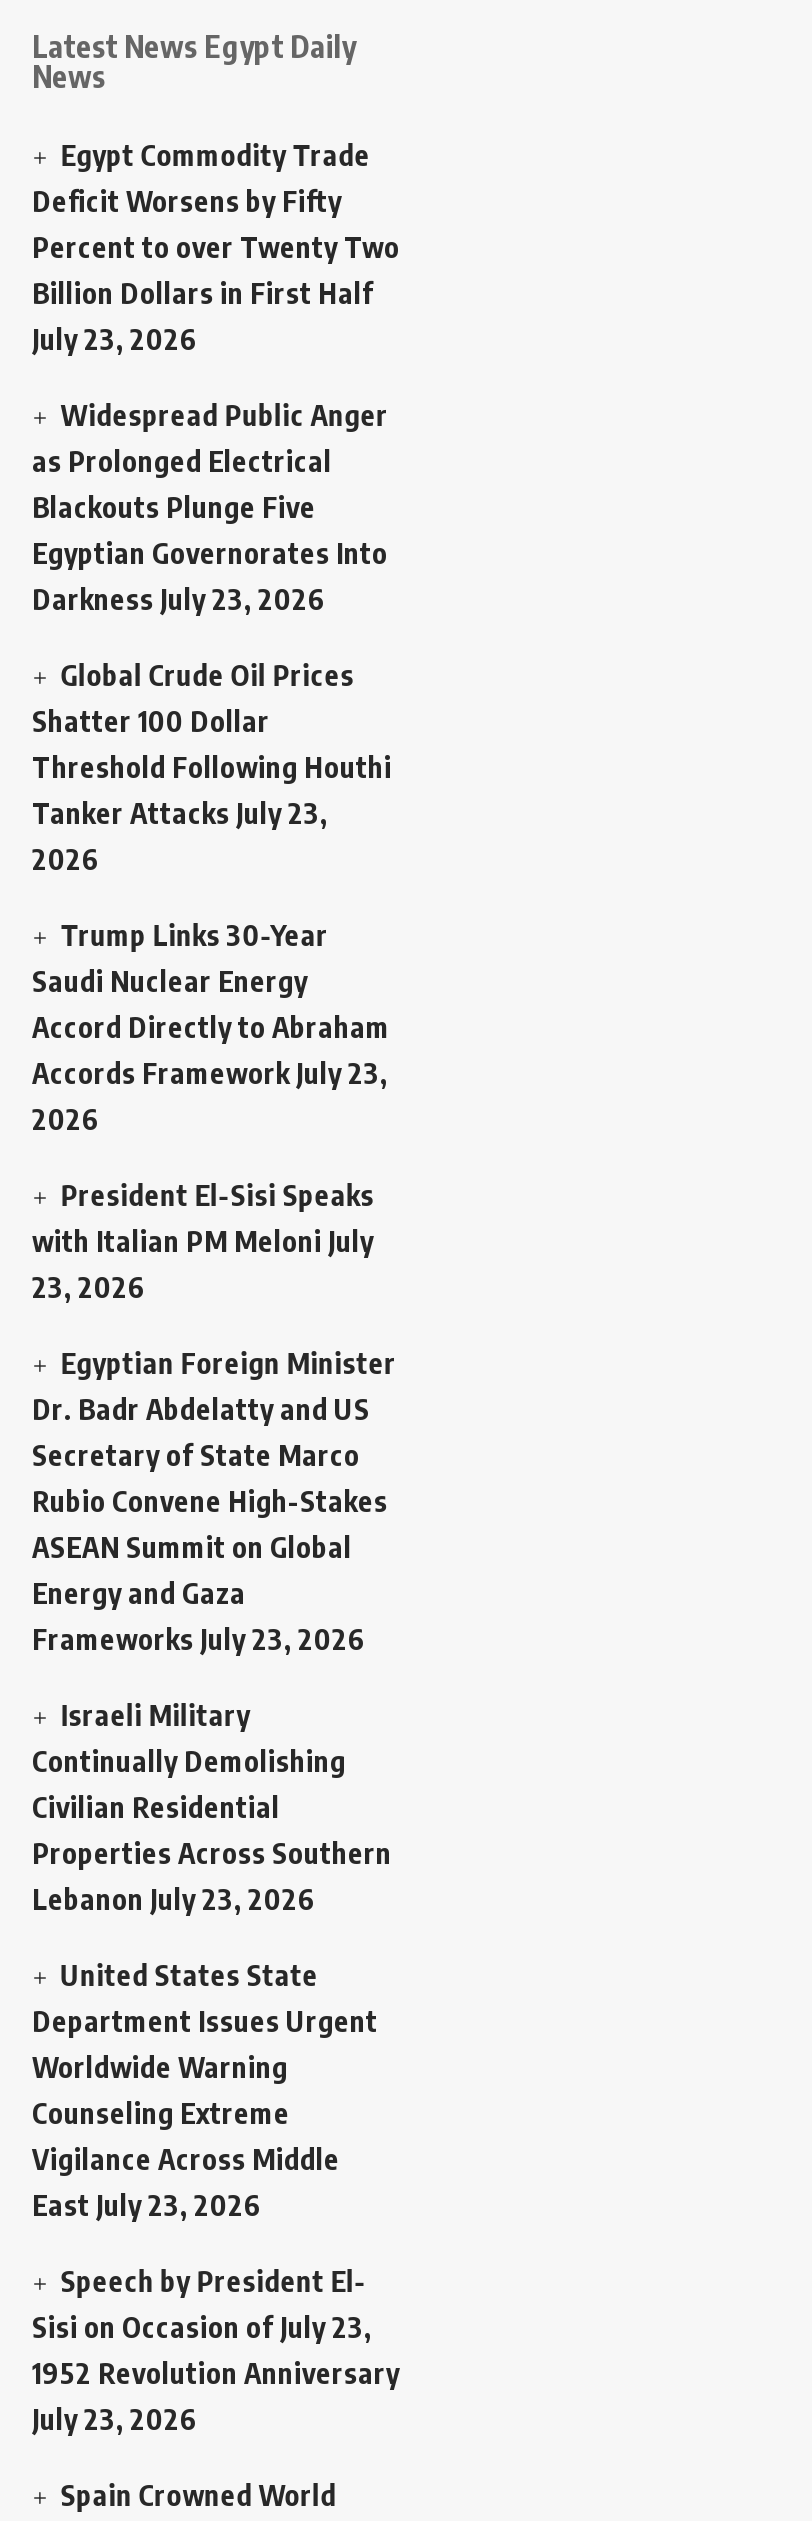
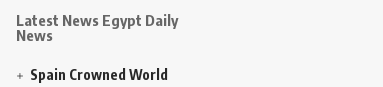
[32,139,400,2437] Egypt Commodity Trade | Deficit Worsens by Fifty | Percent to over Twenty Two | Billion Dollars in First Half | July 23, 2026 | Widespread Public Anger | as Prolonged Electrical | Blackouts Plunge Five | Egyptian Governorates Into | Darkness July 23, 2026 | Global Crude Oil Prices | Shatter 100 Dollar | Threshold Following Houthi | Tanker Attacks July 23, | 2026 | Trump Links 30-Year | Saudi Nuclear Energy | Accord Directly to Abraham | Accords Framework July 23, | 2026 | President El-Sisi Speaks | with Italian PM Meloni July | 23, 2026 | Egyptian Foreign Minister | Dr. Badr Abdelatty and US | Secretary of State Marco | Rubio Convene High-Stakes | ASEAN Summit on Global | Energy and Gaza | Frameworks July 23, 2026 | Israeli Military | Continually Demolishing | Civilian Residential | Properties Across Southern | Lebanon July 23, 2026 | United States State | Department Issues Urgent | Worldwide Warning | Counseling Extreme | Vigilance Across Middle | East July 23, 2026 | Speech by President El- | Sisi on Occasion of July 23, | 1952 Revolution Anniversary | July 23, 2026 -> none

